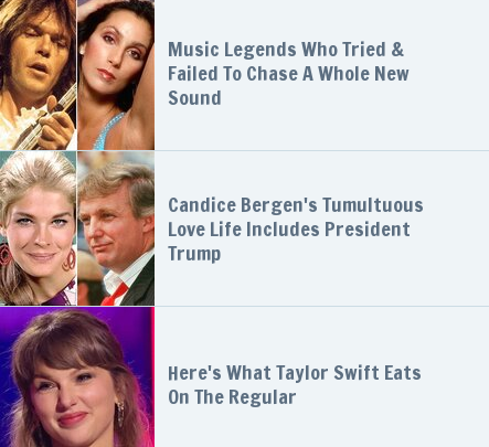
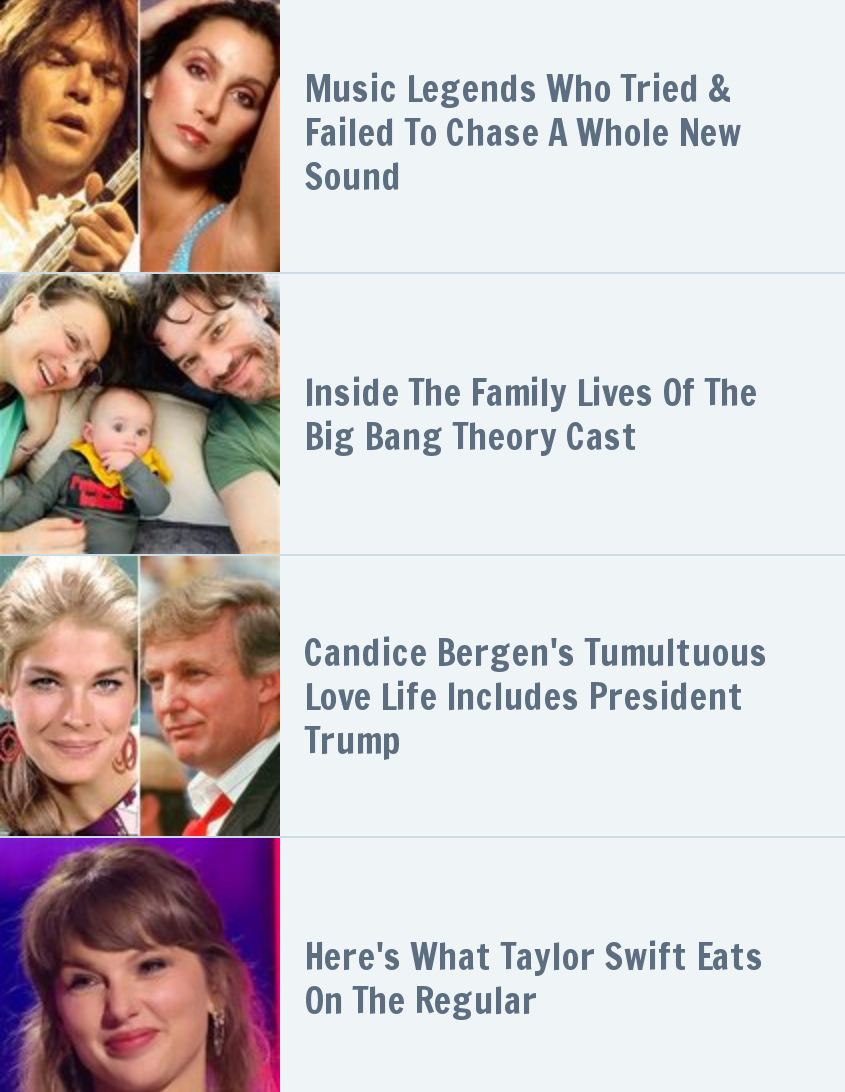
none -> [6,272,758,556] [image] | Inside The Family Lives Of The | Big Bang Theory Cast

